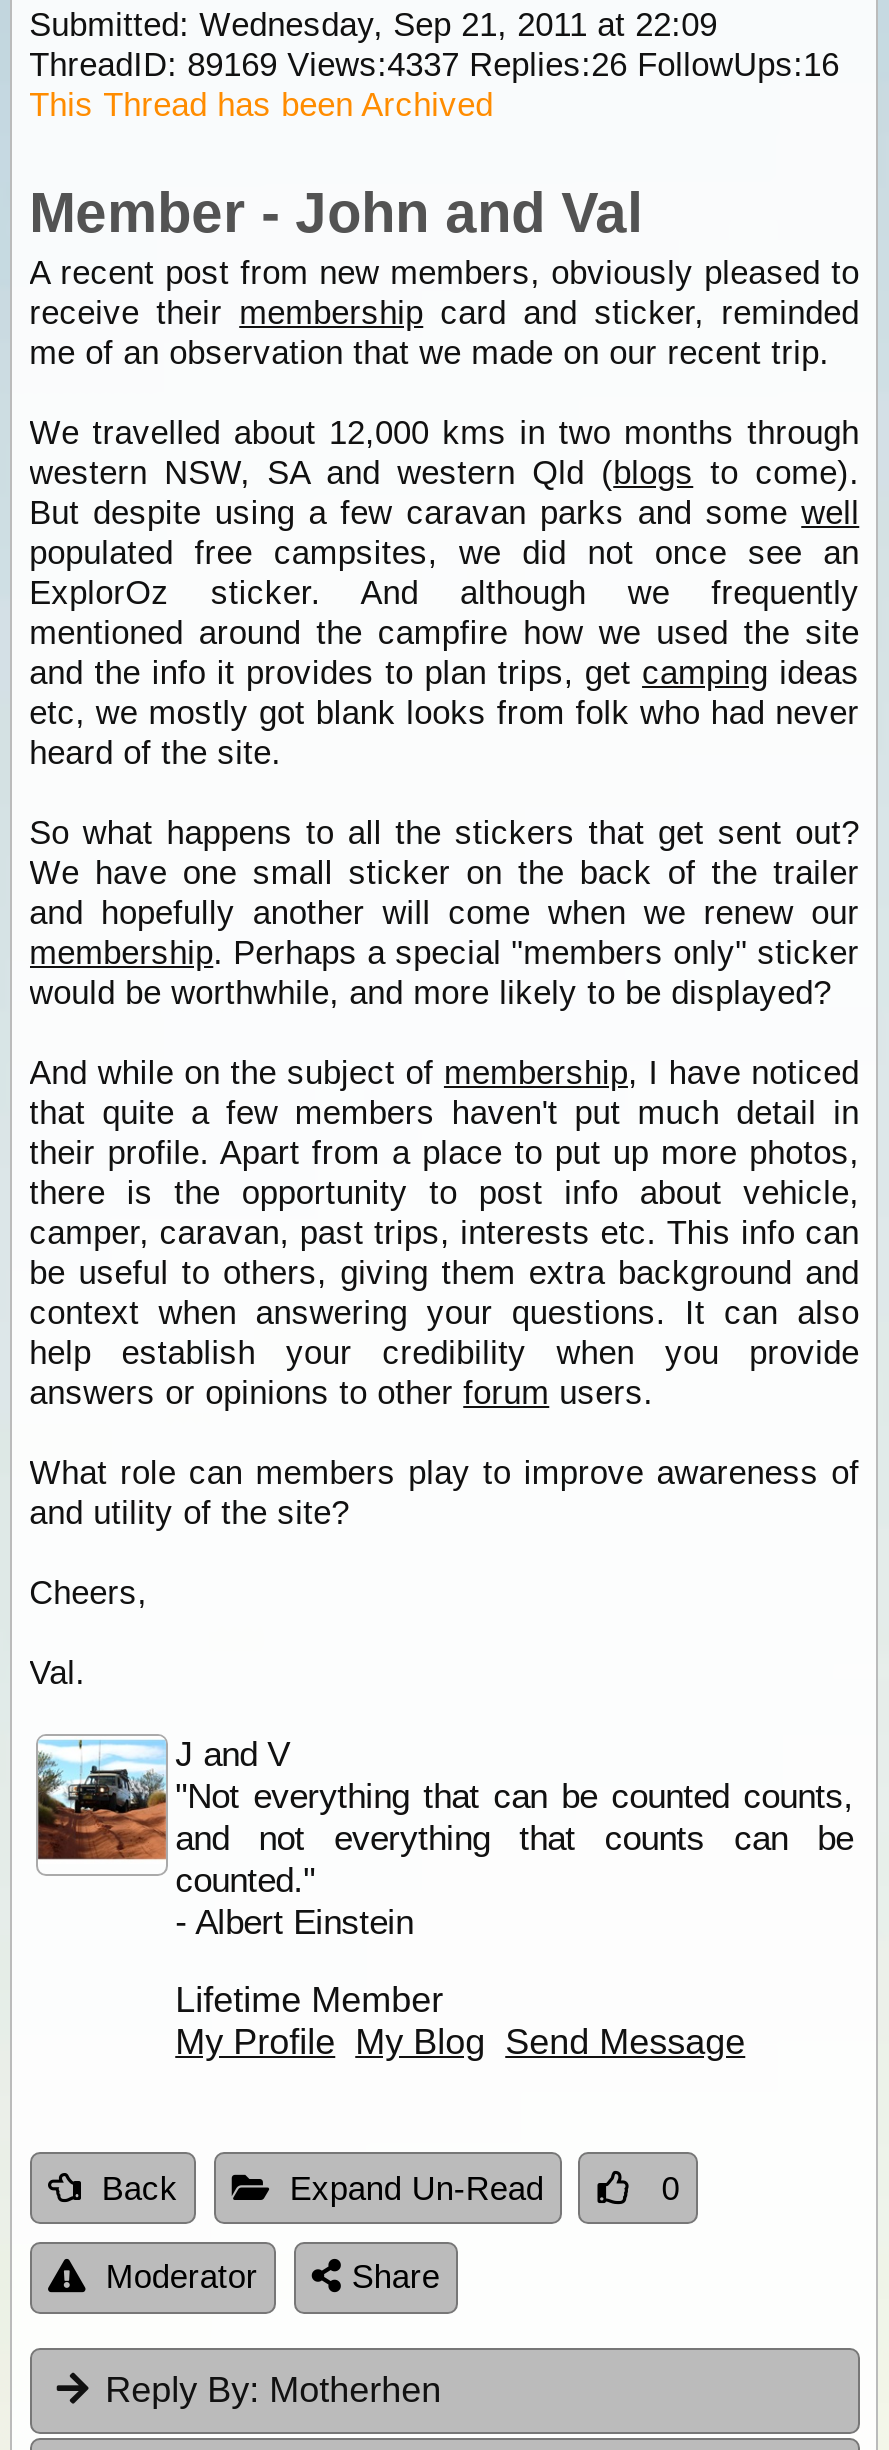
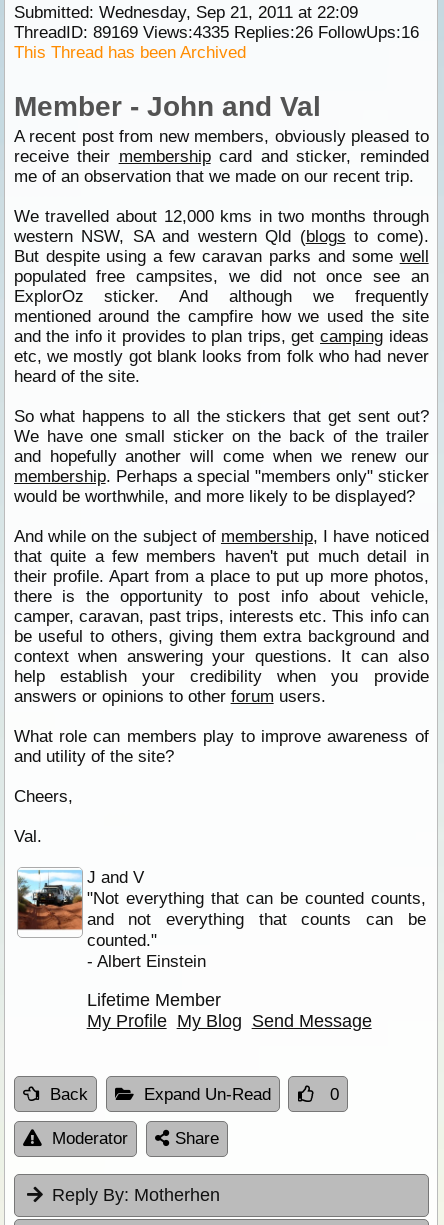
[29,46,839,84] ThreadID: 89169 Views:4337 Replies:26 FollowUps:16 -> [14,23,419,42] ThreadID: 89169 Views:4335 Replies:26 FollowUps:16

